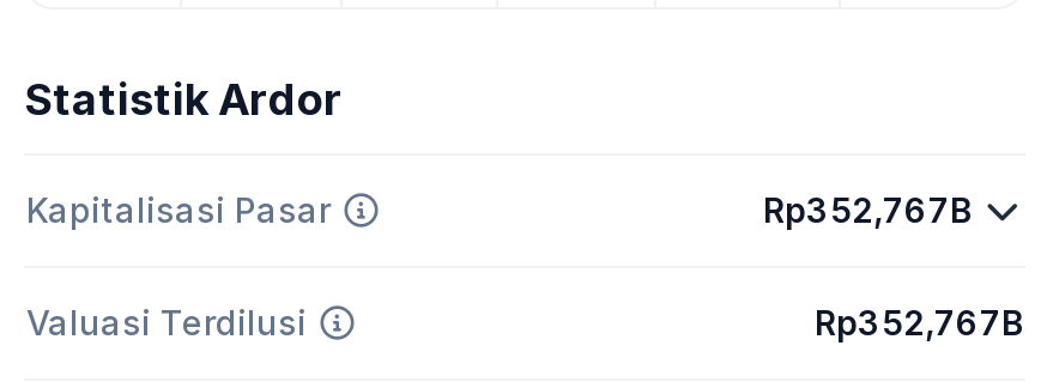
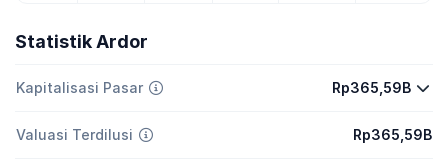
[763,189,972,230] Rp352,767B -> [331,79,410,96] Rp365,59B
[815,302,1023,342] Rp352,767B -> [353,126,432,143] Rp365,59B

